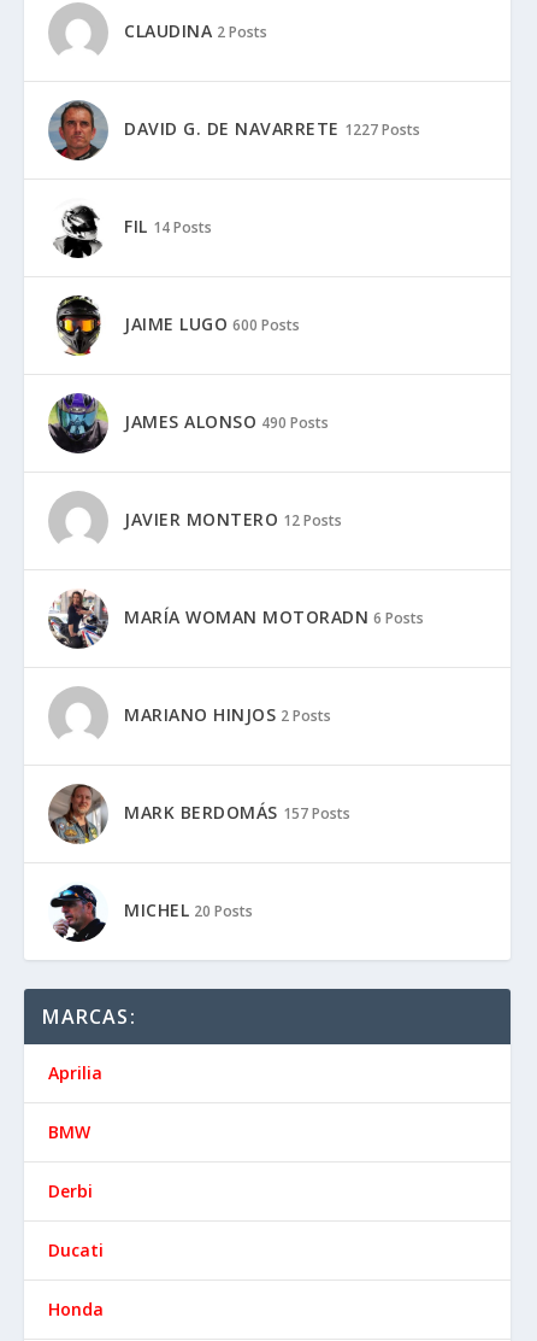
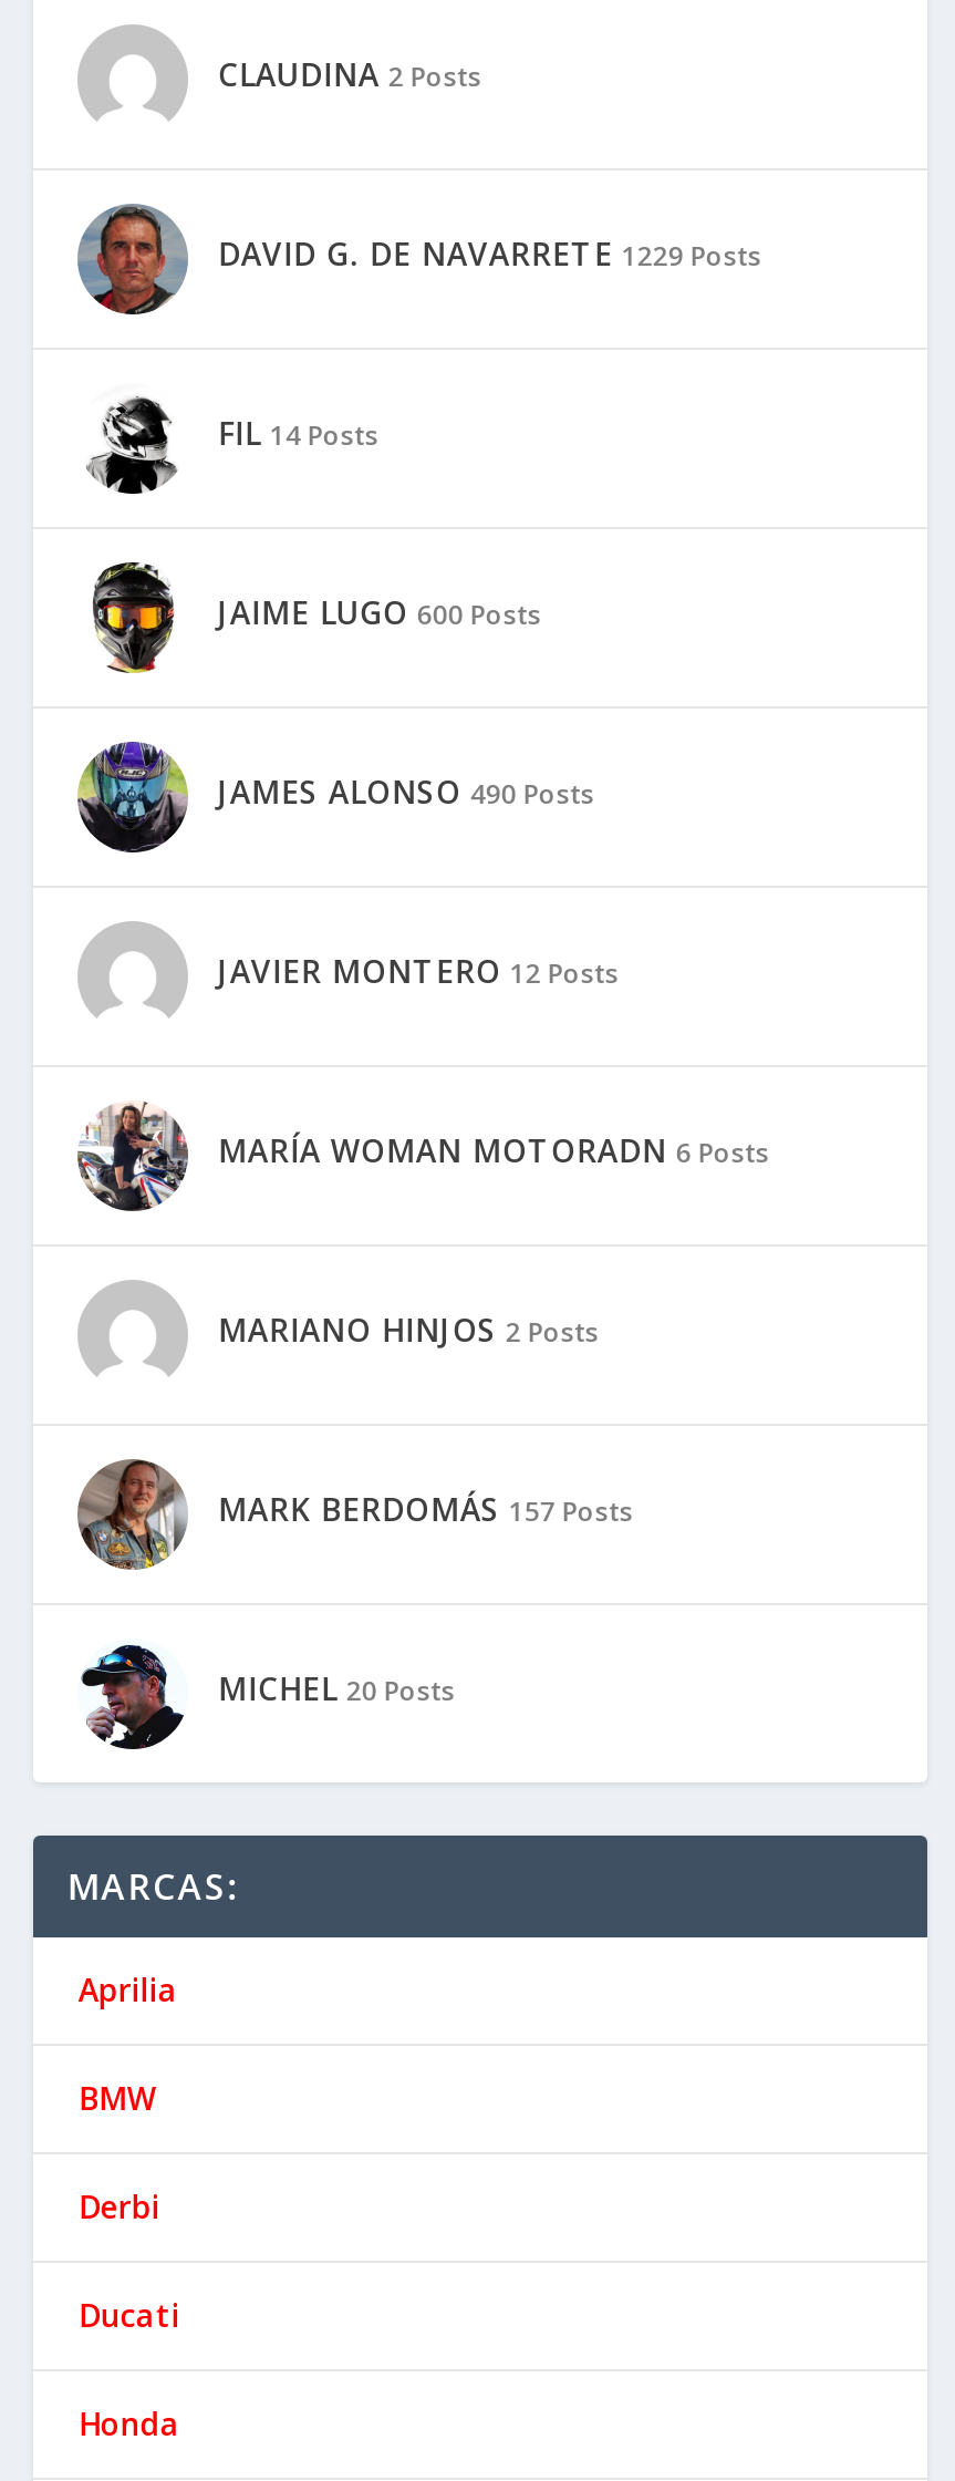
[124,116,420,139] DAVID G. DE NAVARRETE 1227 Posts -> [218,232,761,275] DAVID G. DE NAVARRETE 1229 Posts

